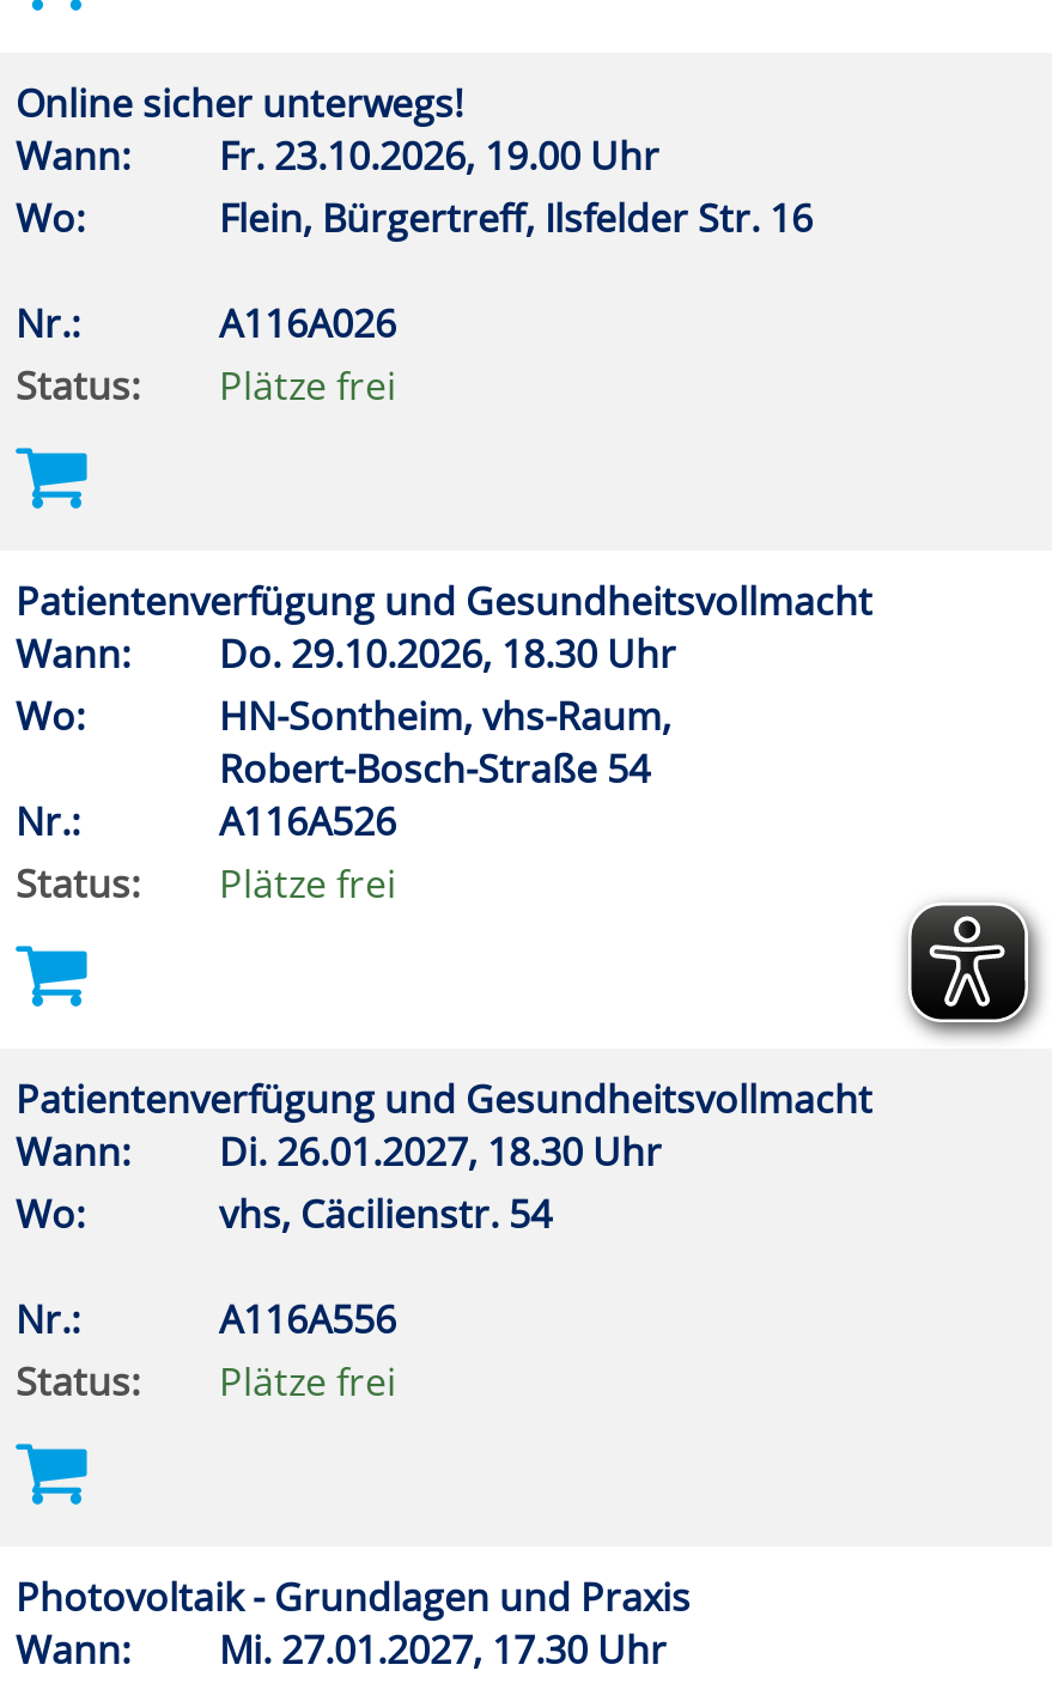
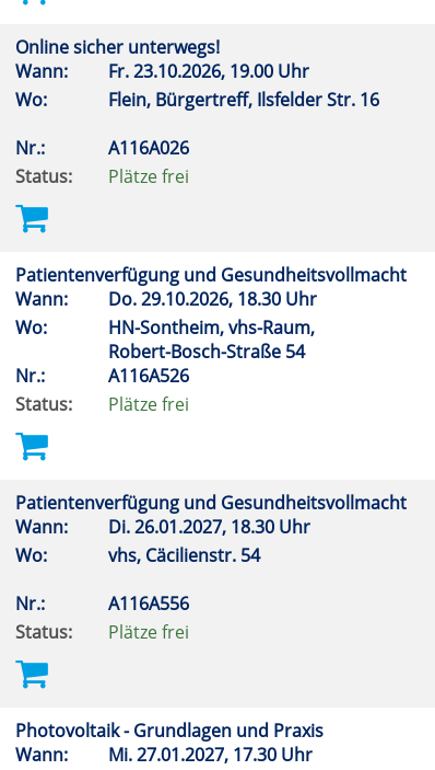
[904,900,1042,1039] [image] -> none

